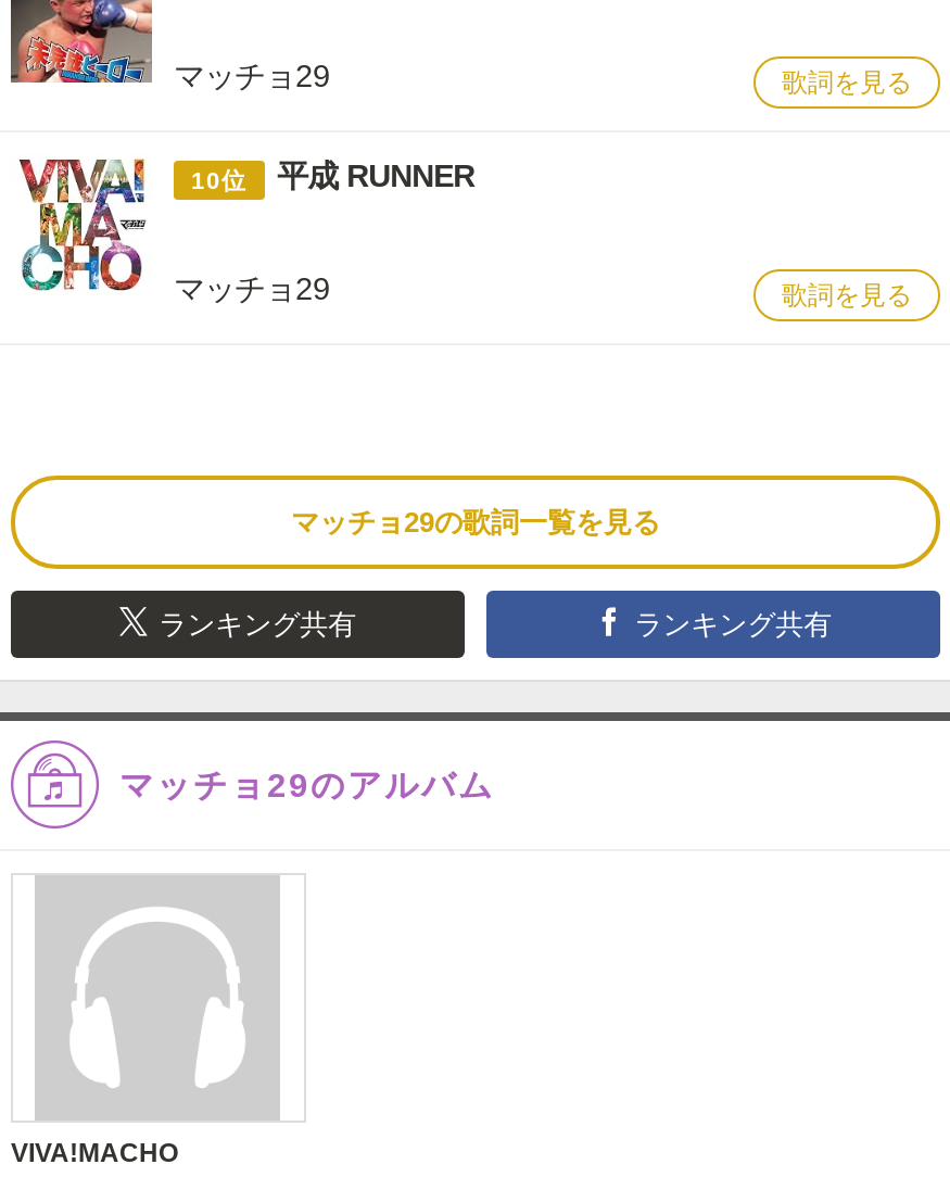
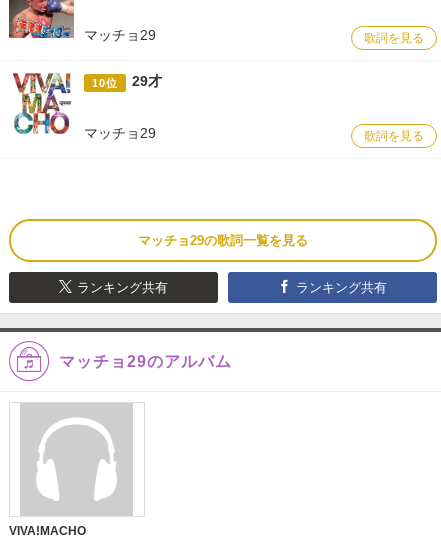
[277,159,475,193] 平成 RUNNER -> [132,73,162,89] 29才

